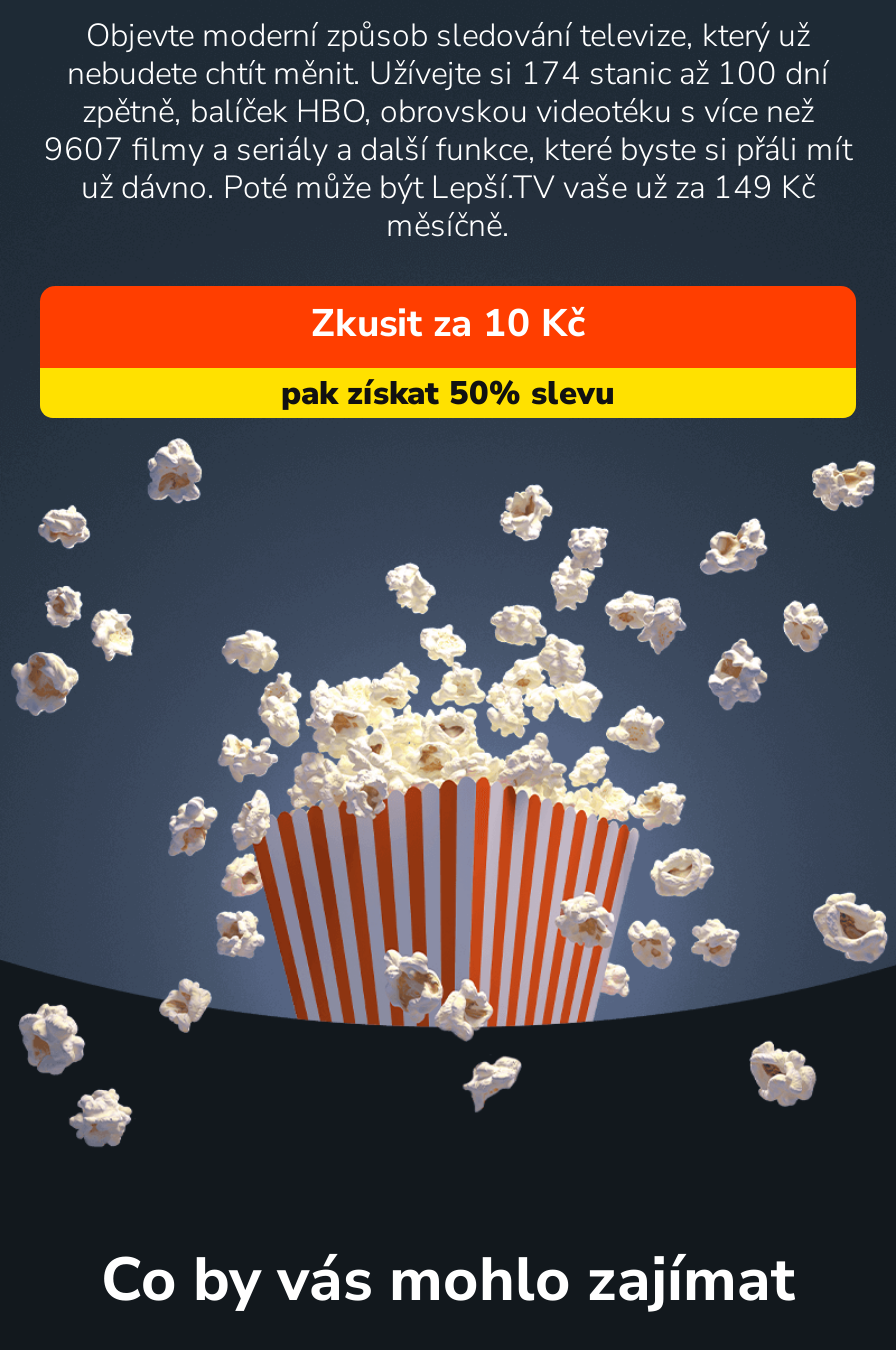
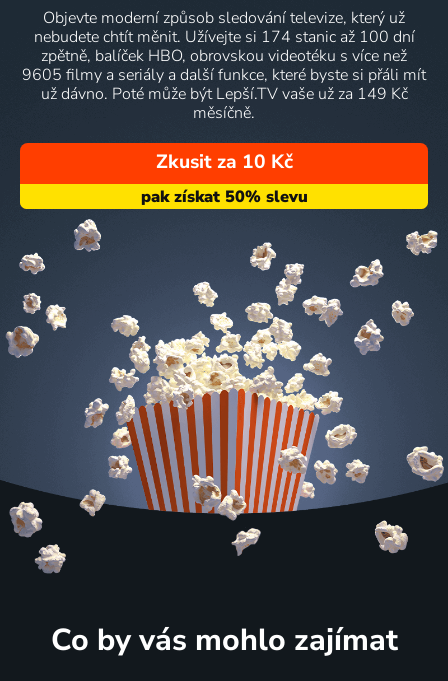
[44,129,852,173] 9607 filmy a seriály a další funkce, které byste si přáli mít -> [22,64,426,86] 9605 filmy a seriály a další funkce, které byste si přáli mít

